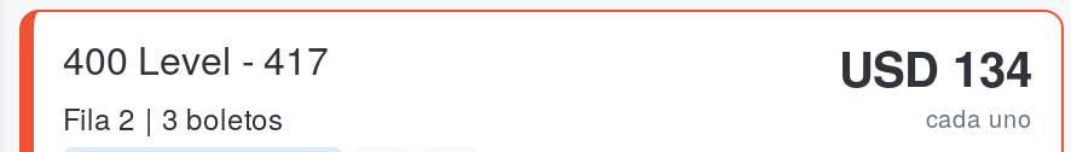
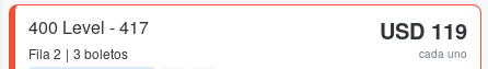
[839,32,1032,102] USD 134 -> [380,15,467,46] USD 119

